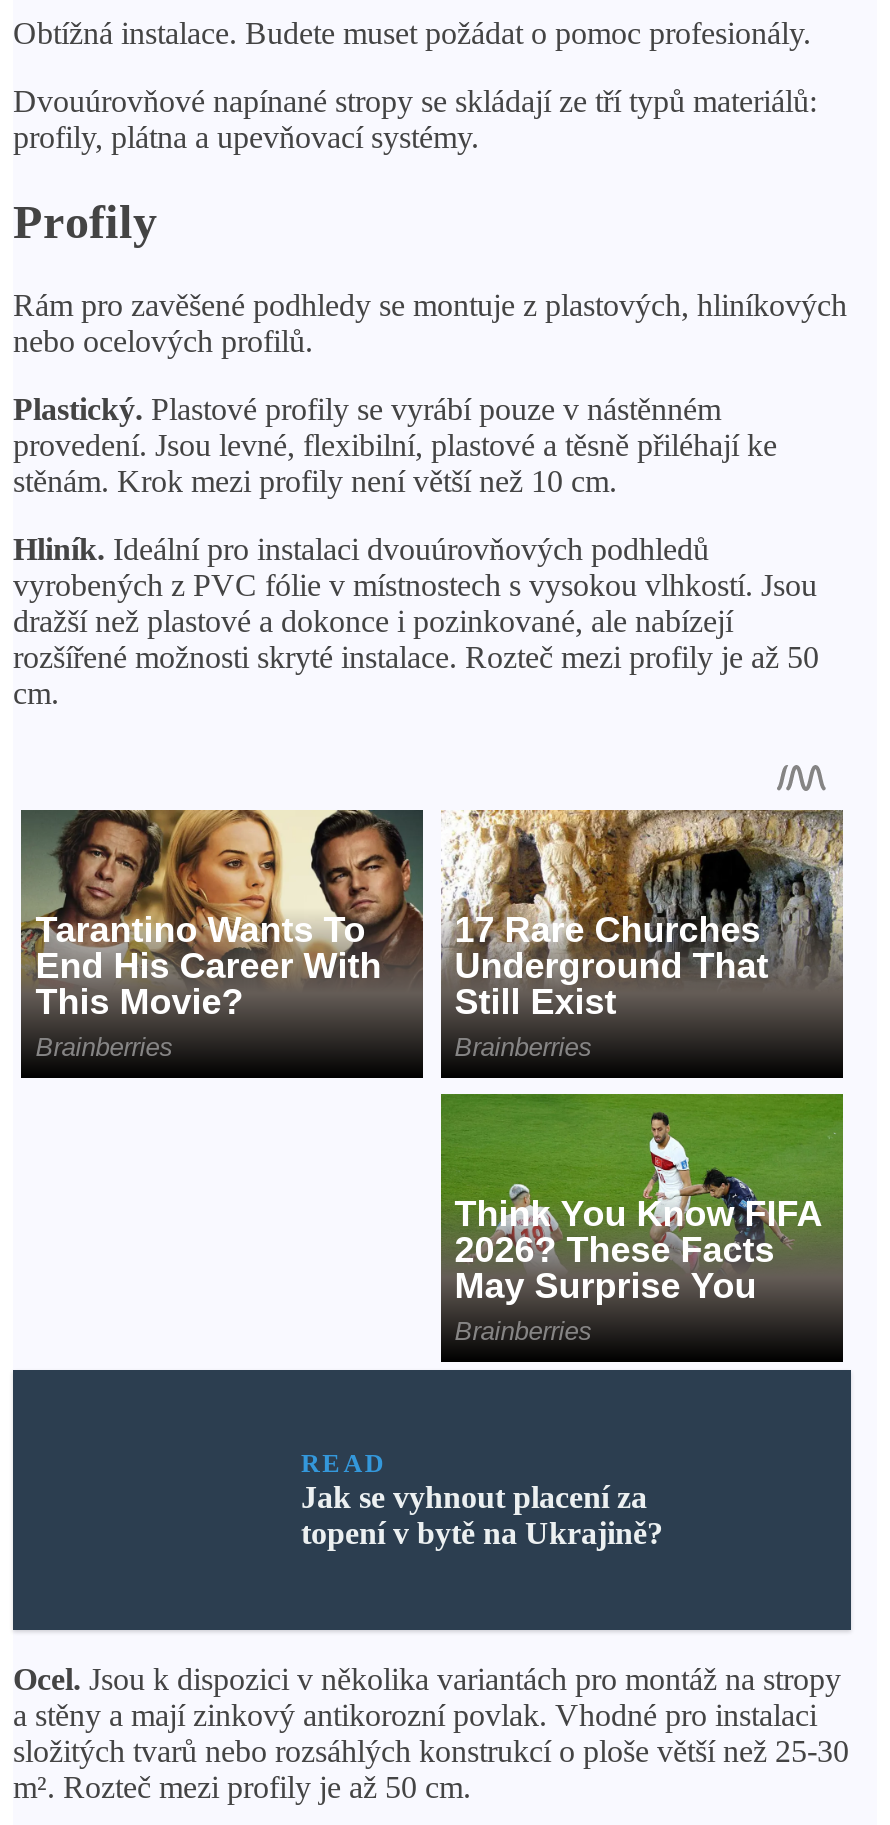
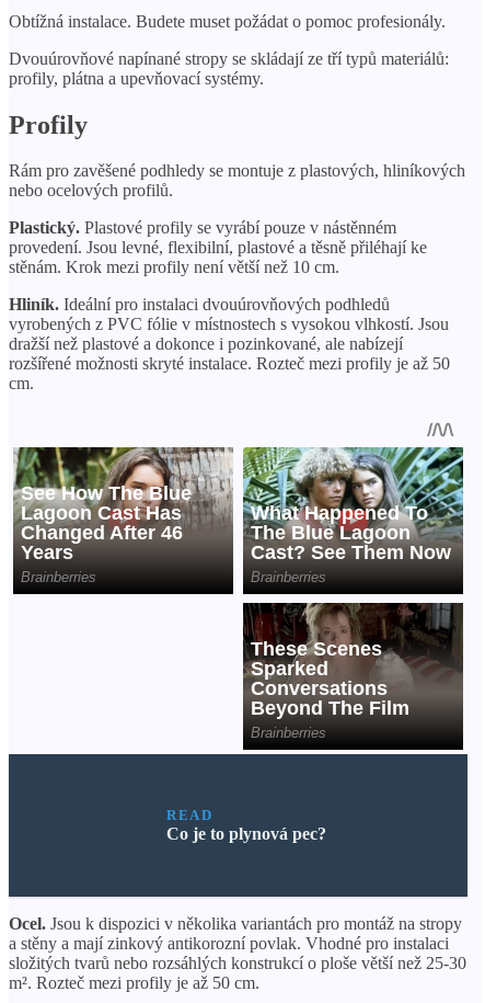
[21,808,425,1016] [image] -> [14,446,233,559] [image]
[441,808,845,1016] [image] -> [242,446,464,559] [image]
[439,1092,843,1308] [image] -> [242,602,463,718] [image]
[301,1481,663,1551] Jak se vyhnout placení za | topení v bytě na Ukrajině? -> [166,825,326,843] Co je to plynová pec?

